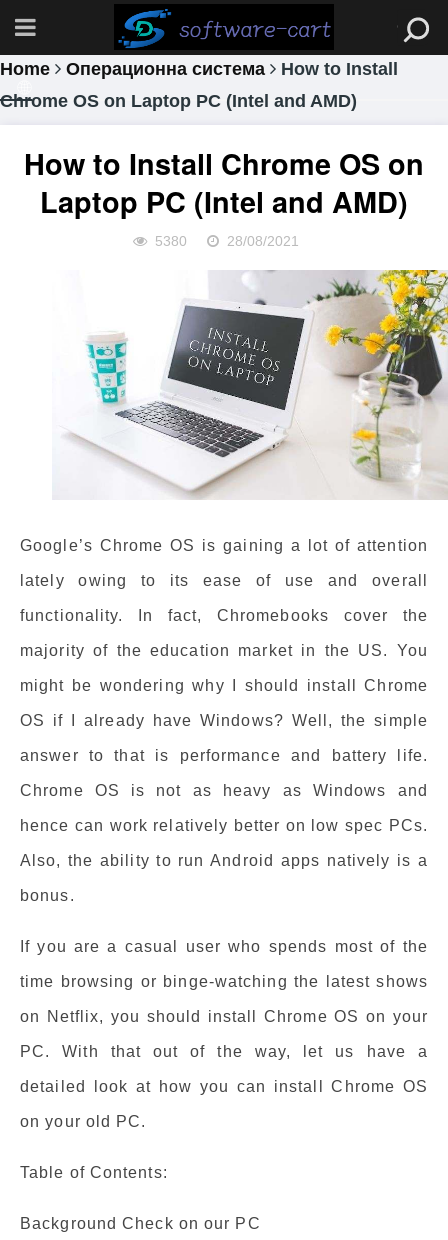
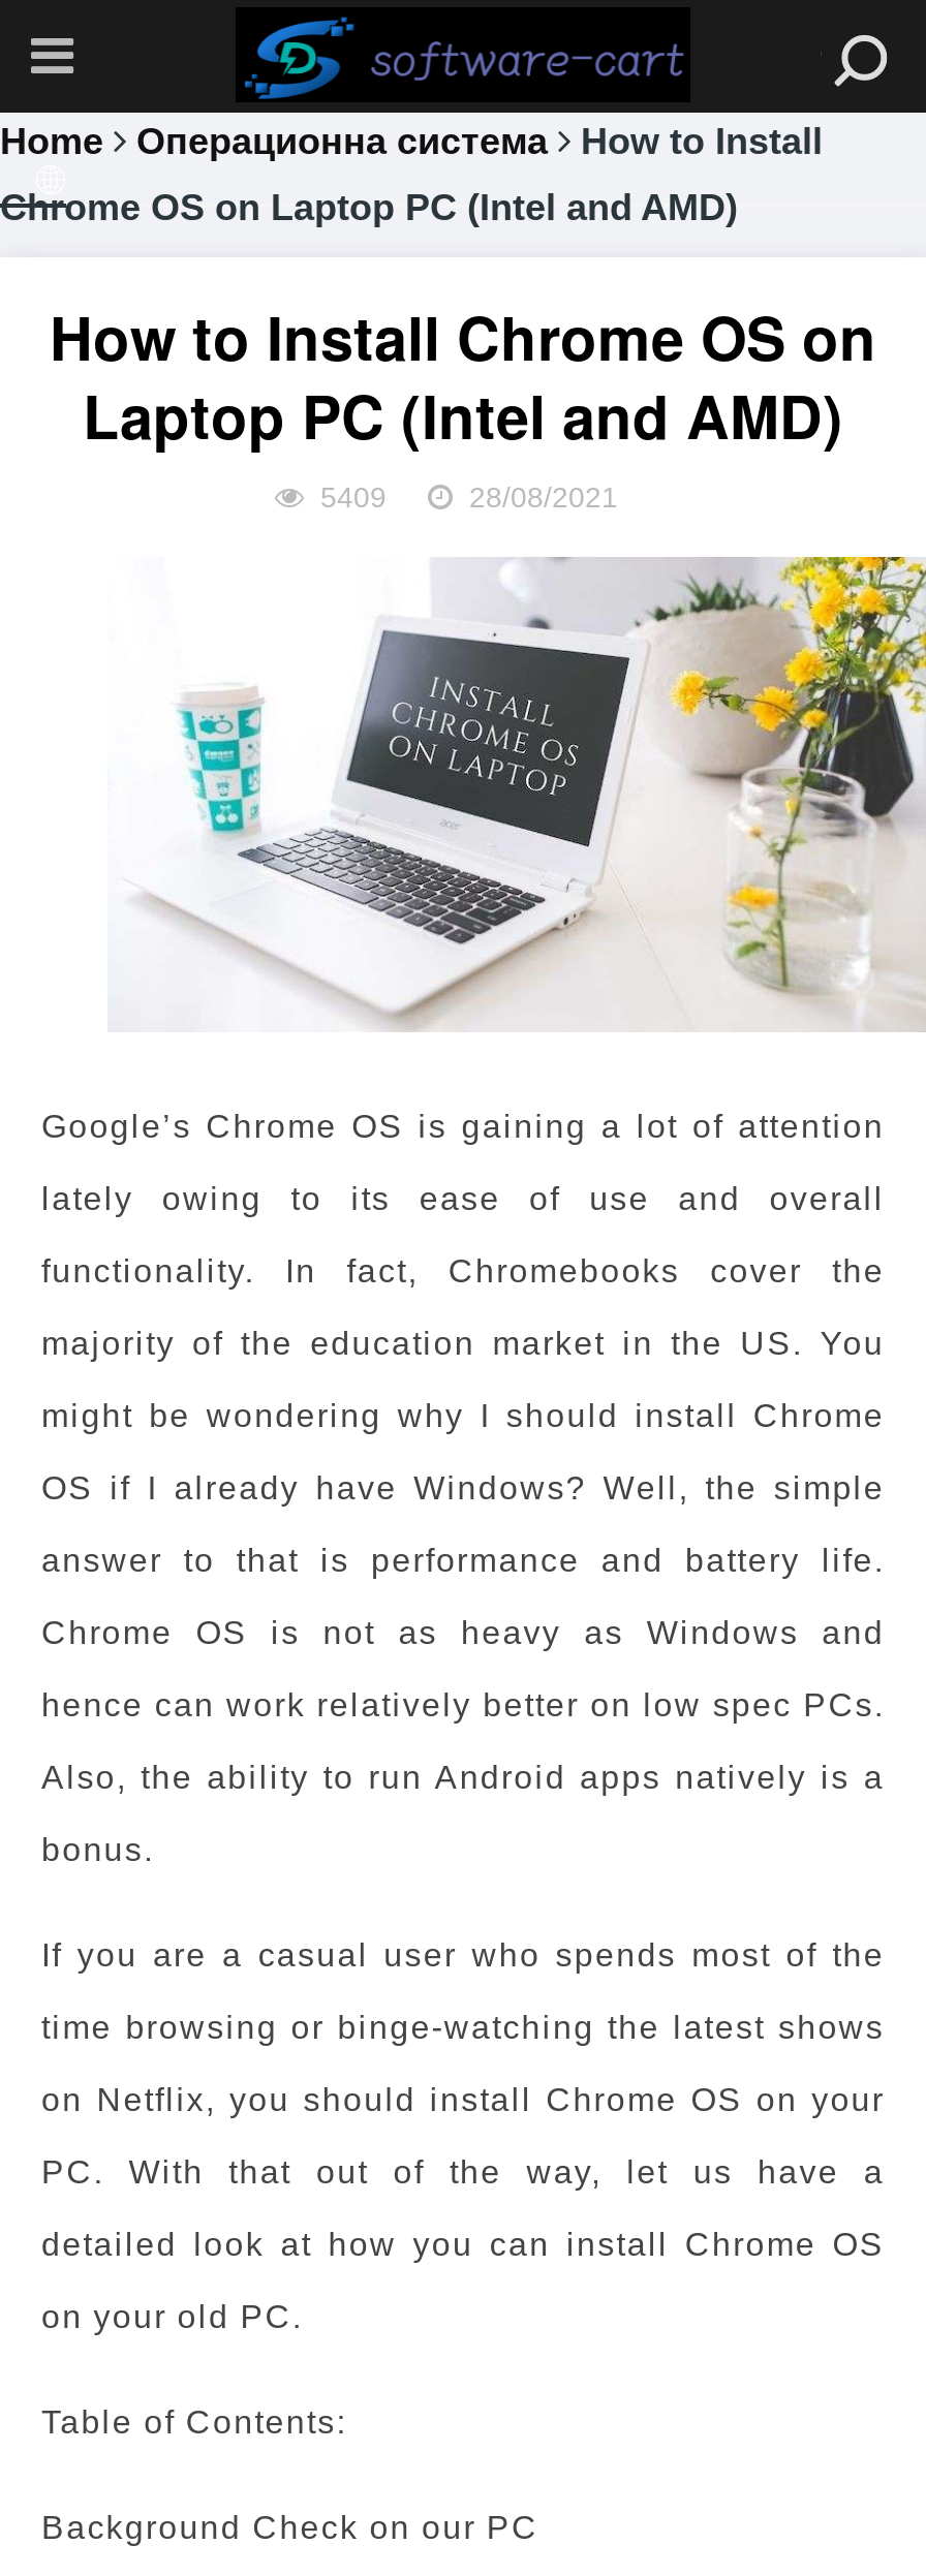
[155,233,187,249] 5380 -> [320,480,387,514] 5409

